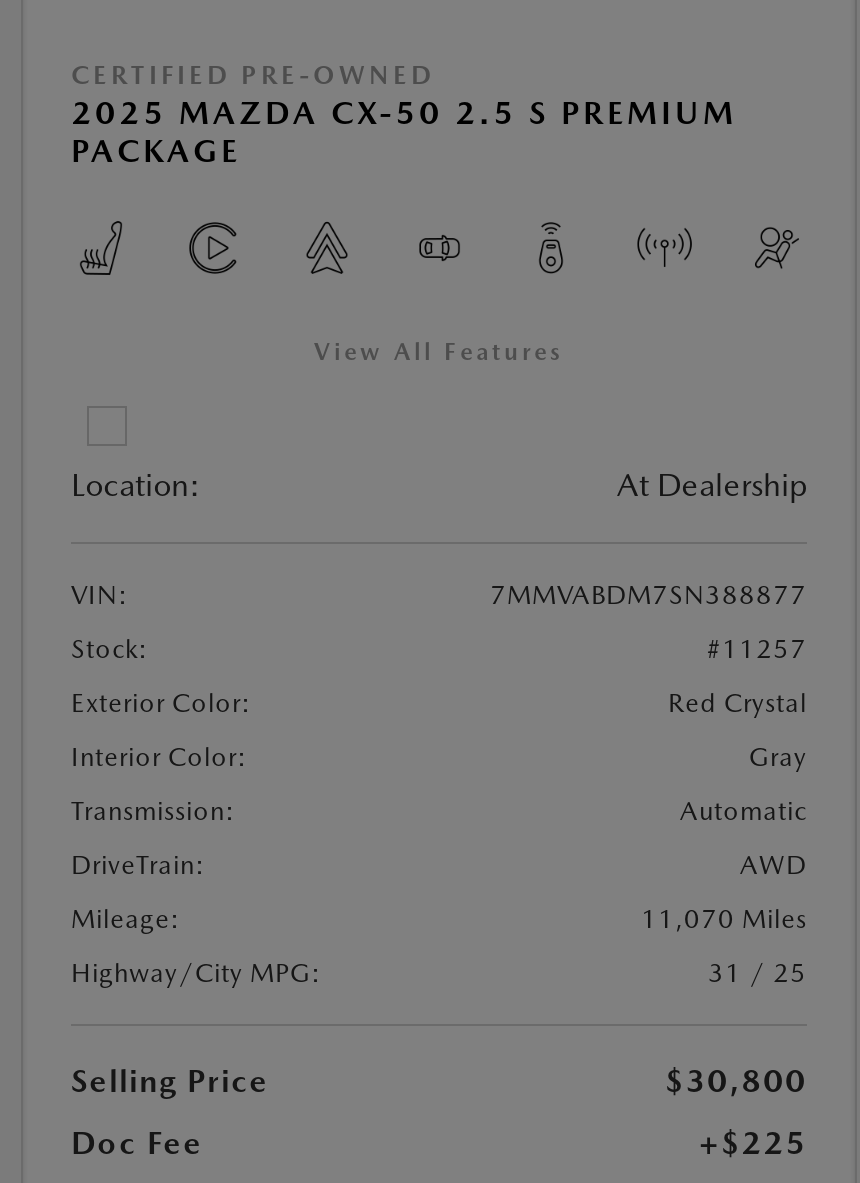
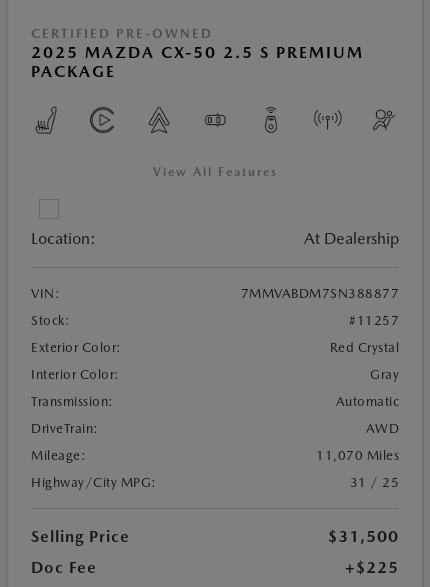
[665,1061,807,1099] $30,800 -> [328,527,399,546] $31,500

